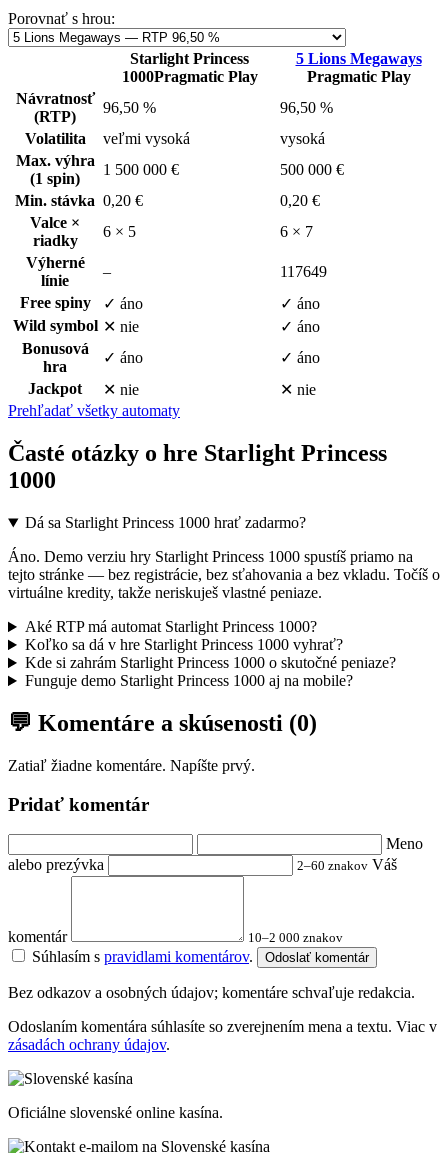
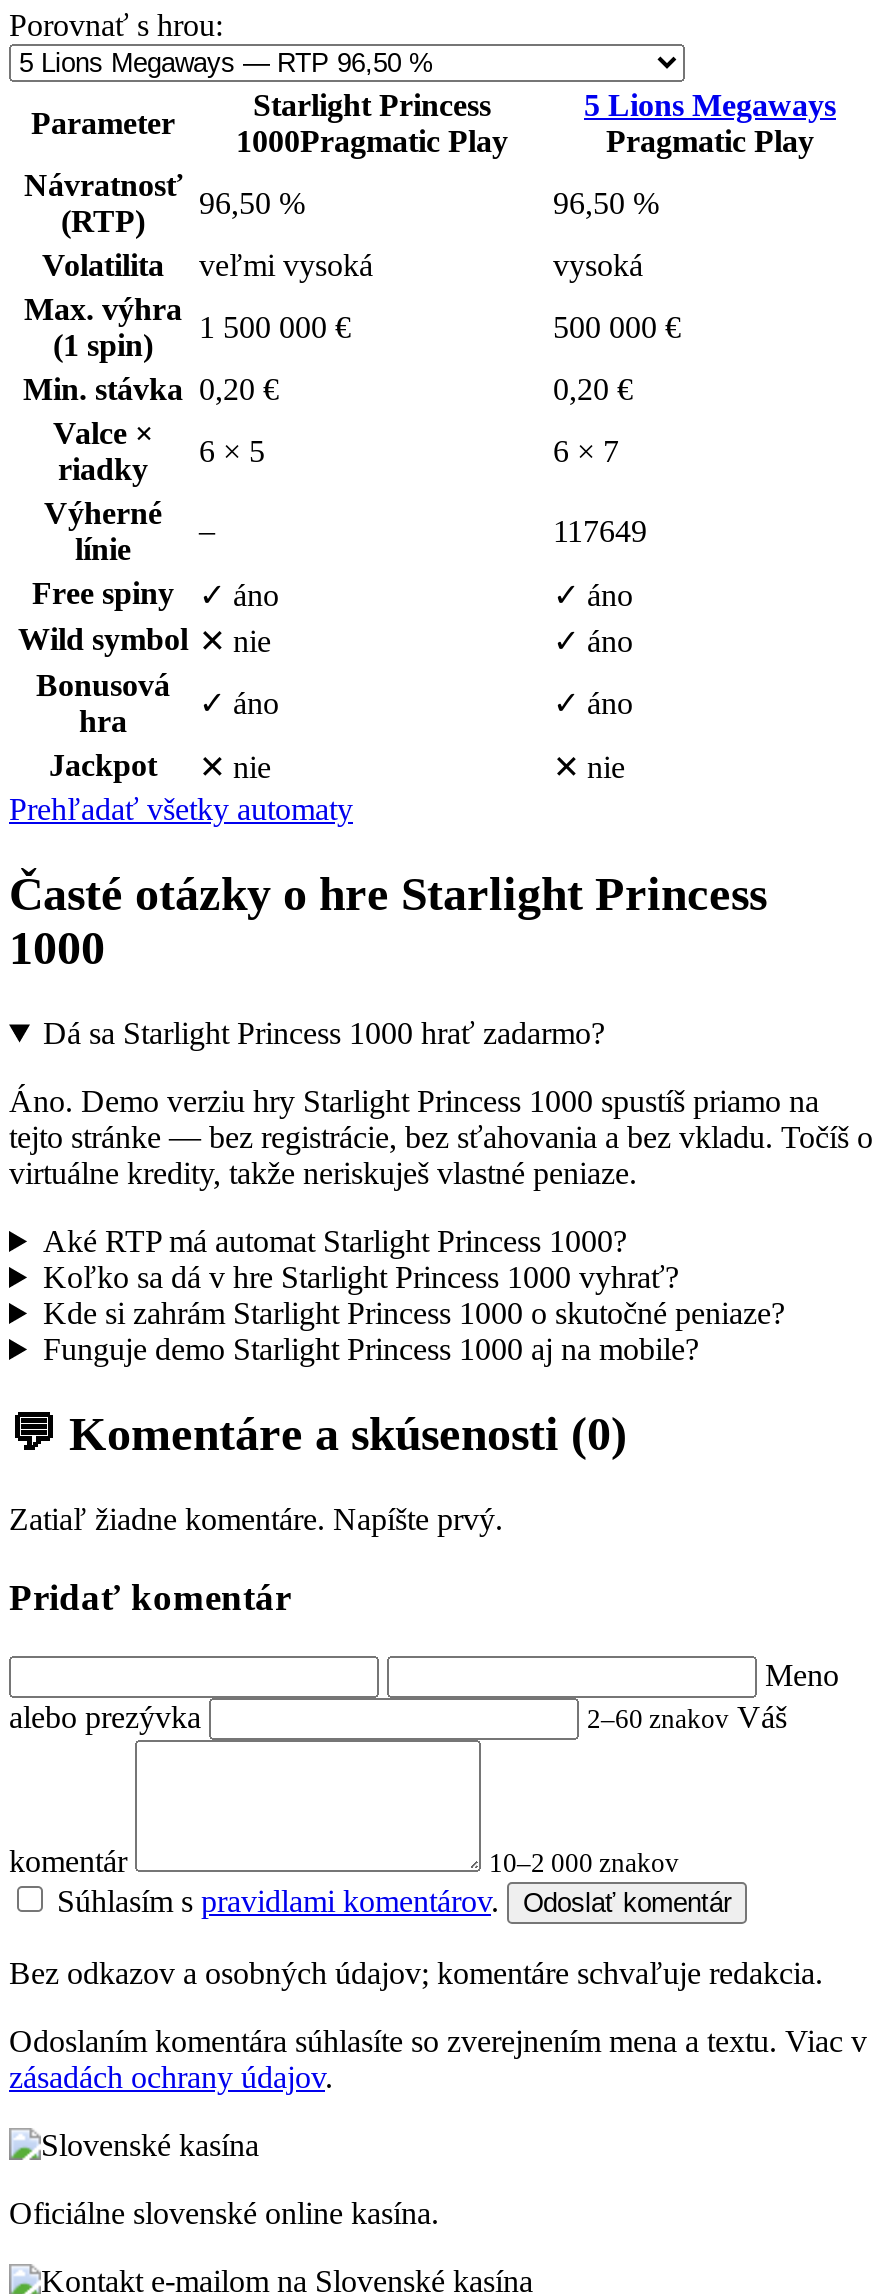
none -> [31,107,175,141] Parameter

